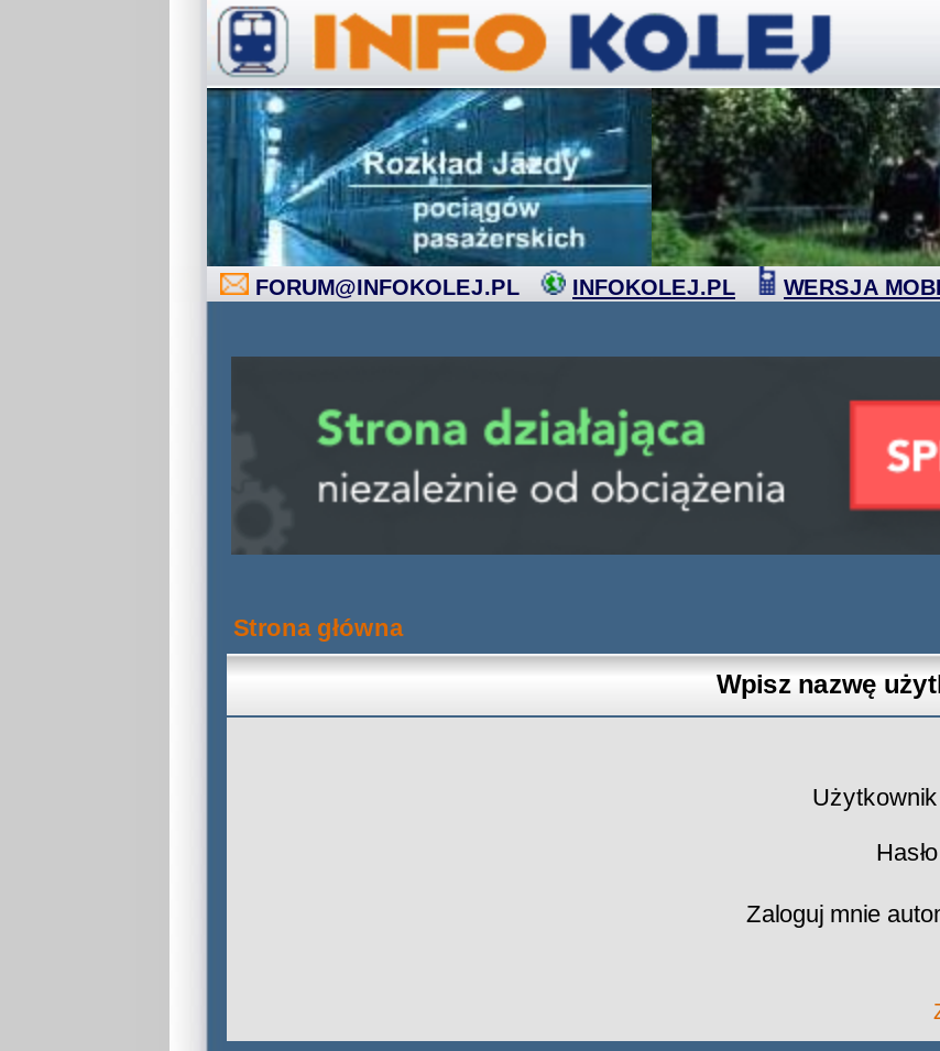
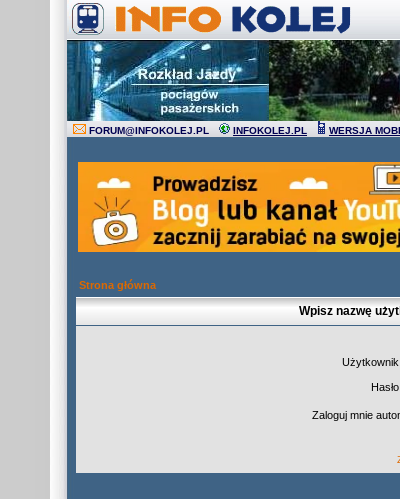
[231,357,933,555] [image] -> [77,161,397,253] [image]

